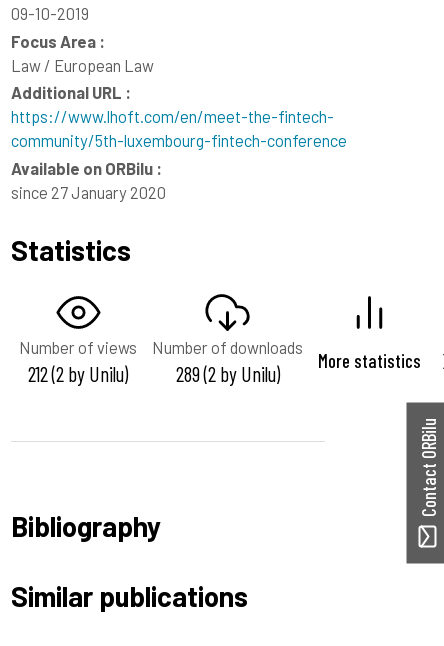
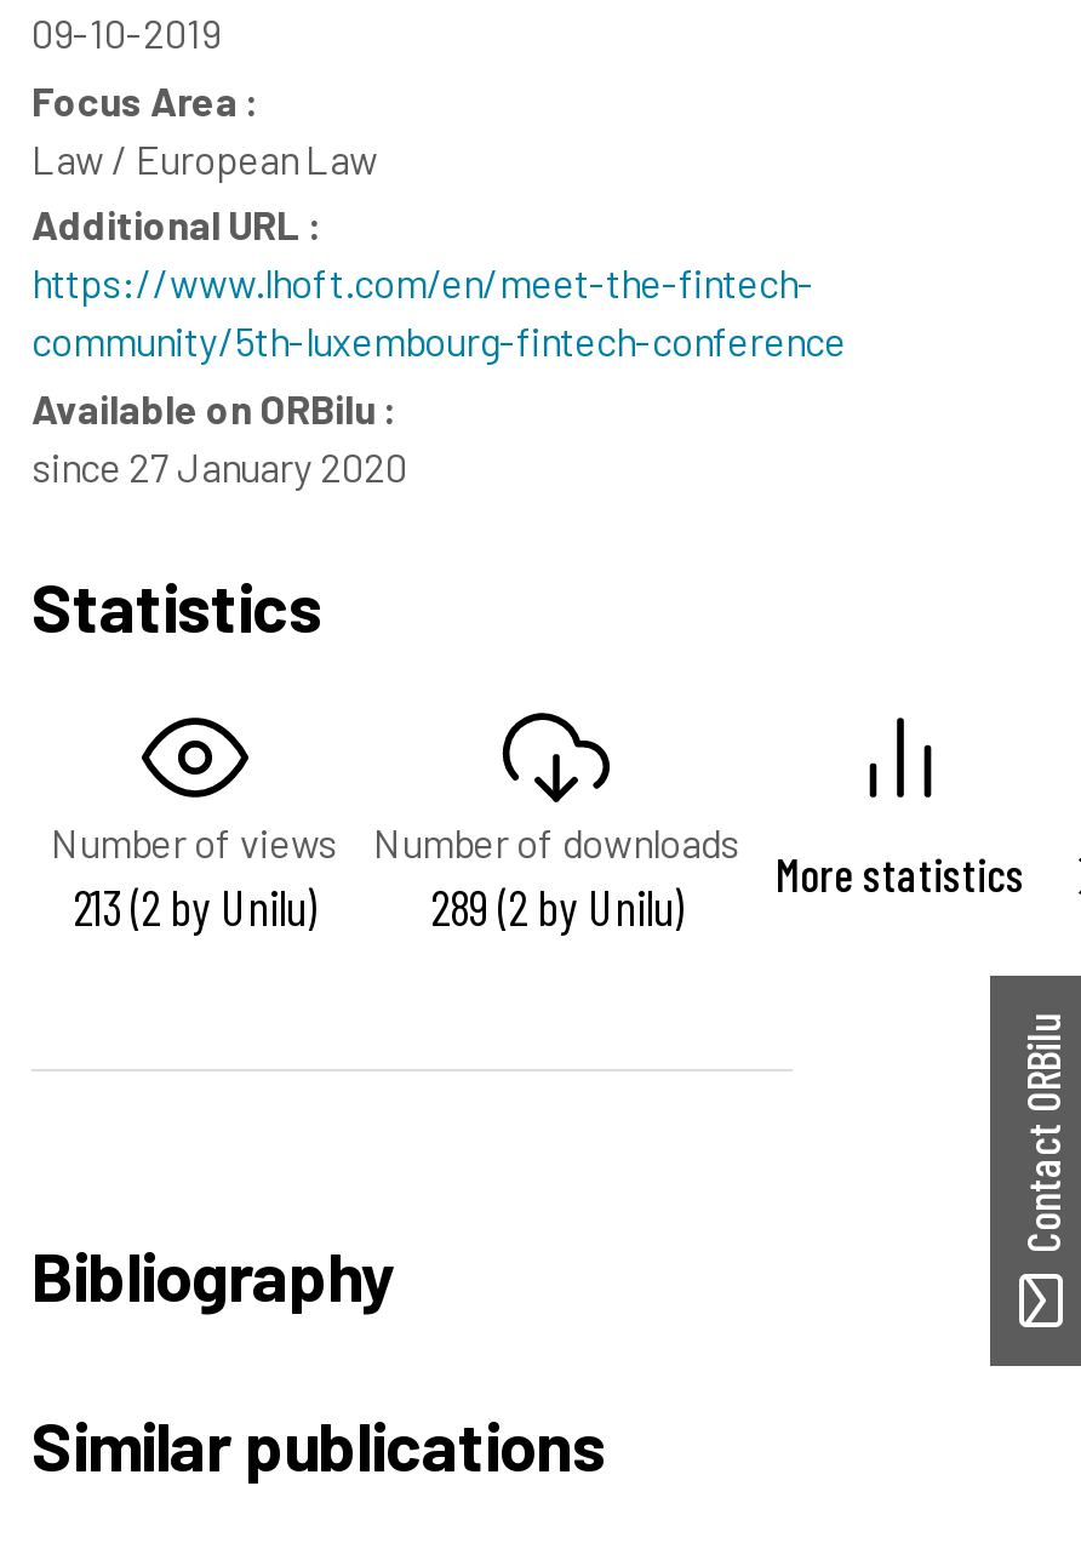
[28,349,421,385] 212 (2 by Unilu) 289 (2 by Unilu) More statistics -> [73,847,1025,935] 213 (2 by Unilu) 289 (2 by Unilu) More statistics

